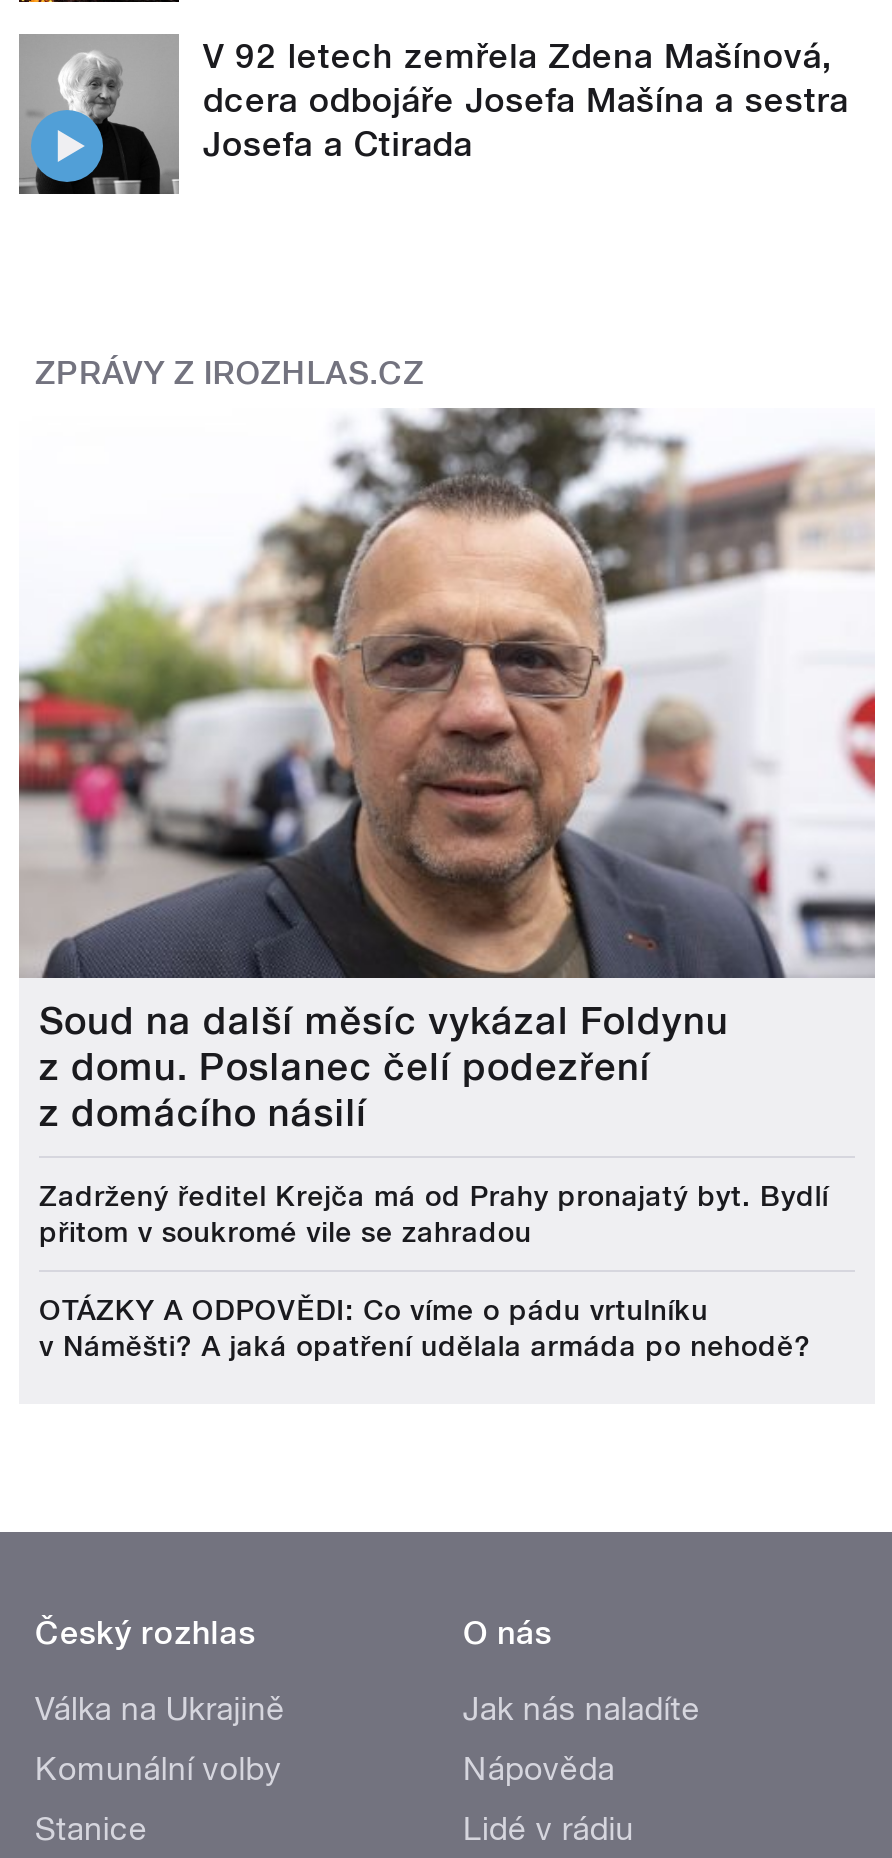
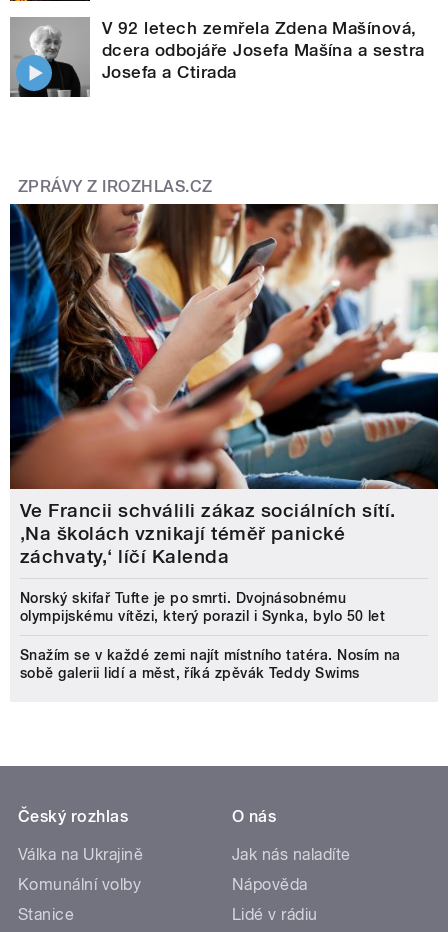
[17,406,877,1136] [image] | Soud na další měsíc vykázal Foldynu | z domu. Poslanec čelí podezření | z domácího násilí -> [9,203,439,568] [image] | Ve Francii schválili zákaz sociálních sítí. | ‚Na školách vznikají téměř panické | záchvaty,‘ líčí Kalenda
[39,1180,829,1248] Zadržený ředitel Krejča má od Prahy pronajatý byt. Bydlí | přitom v soukromé vile se zahradou -> [20,590,385,624] Norský skifař Tufte je po smrti. Dvojnásobnému | olympijskému vítězi, který porazil i Synka, bylo 50 let
[39,1294,811,1362] OTÁZKY A ODPOVĚDI: Co víme o pádu vrtulníku | v Náměšti? A jaká opatření udělala armáda po nehodě? -> [20,647,401,681] Snažím se v každé zemi najít místního tatéra. Nosím na | sobě galerii lidí a měst, říká zpěvák Teddy Swims

